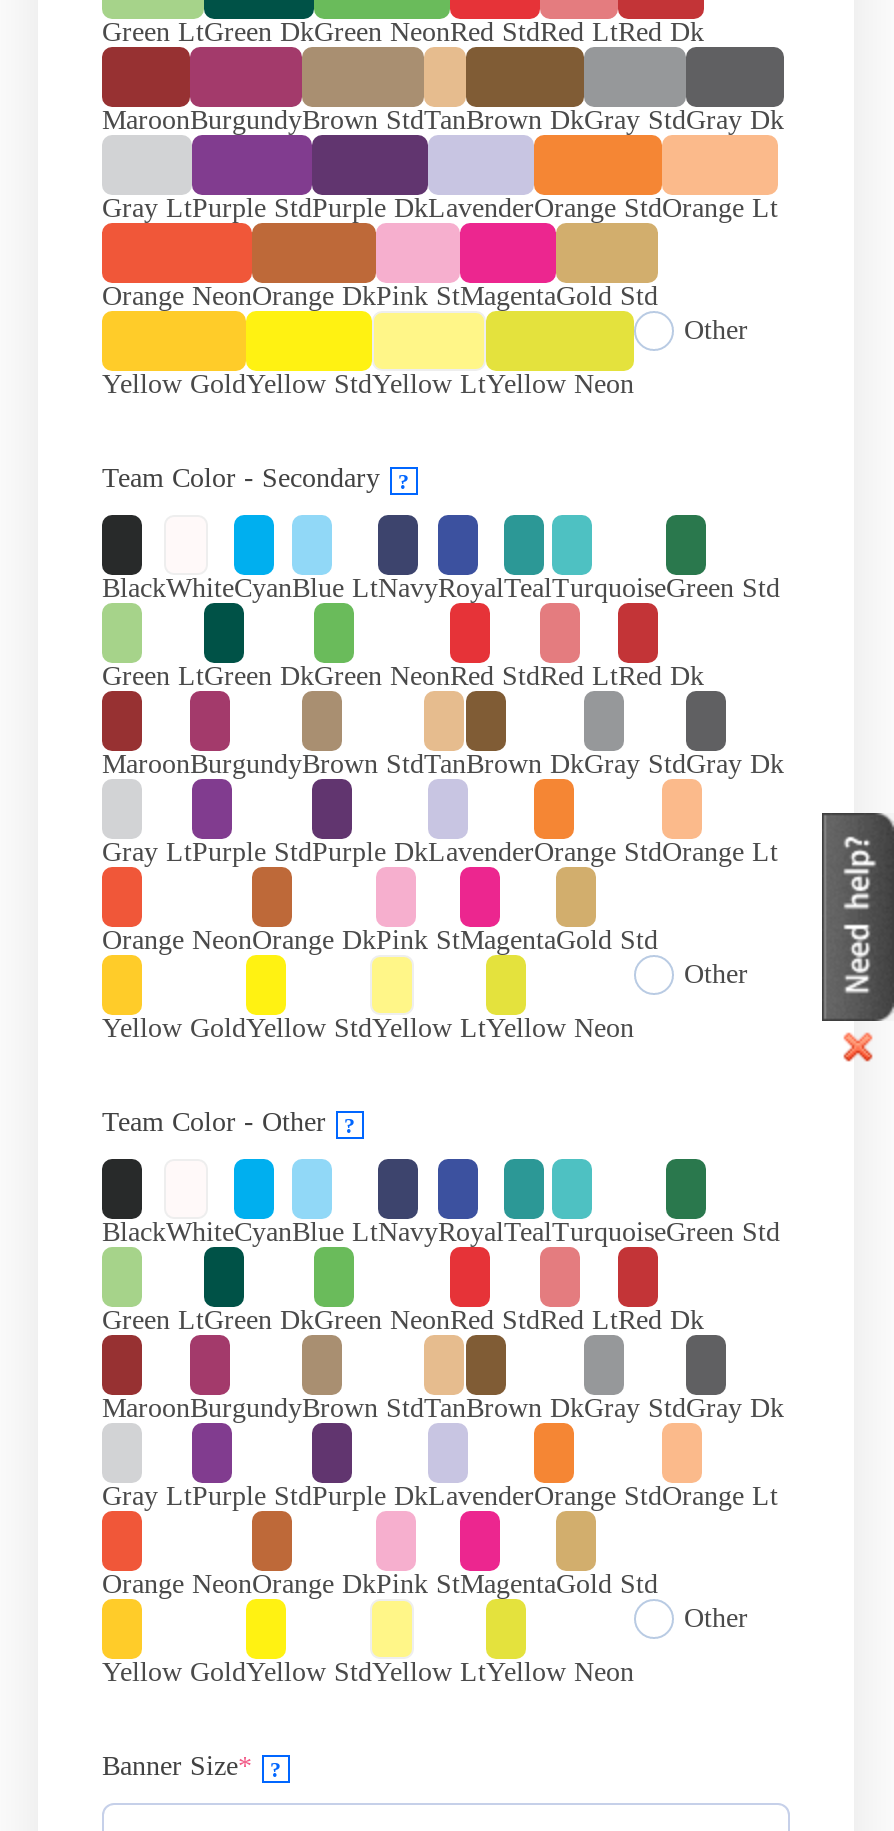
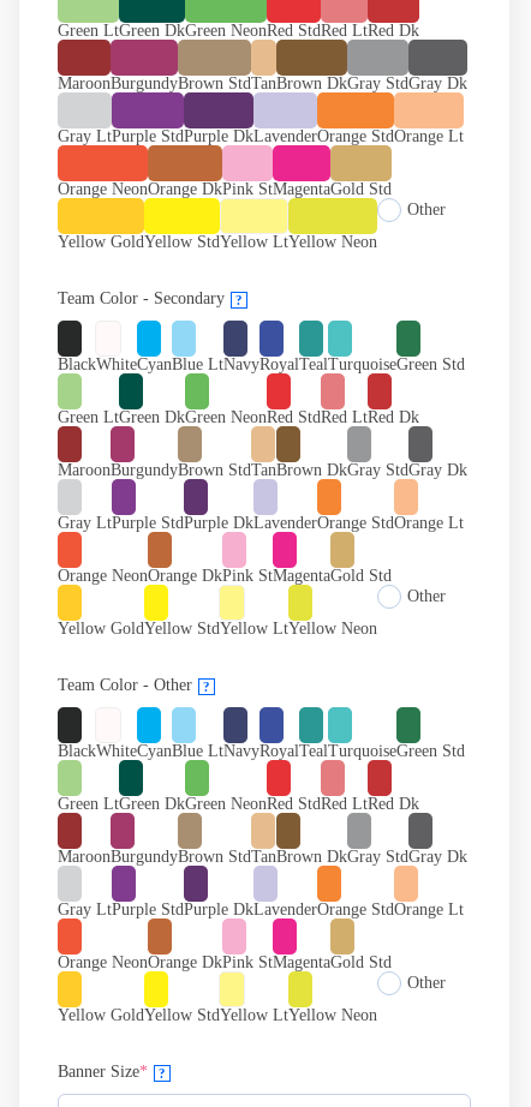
[820,811,888,1063] [image] -> none

